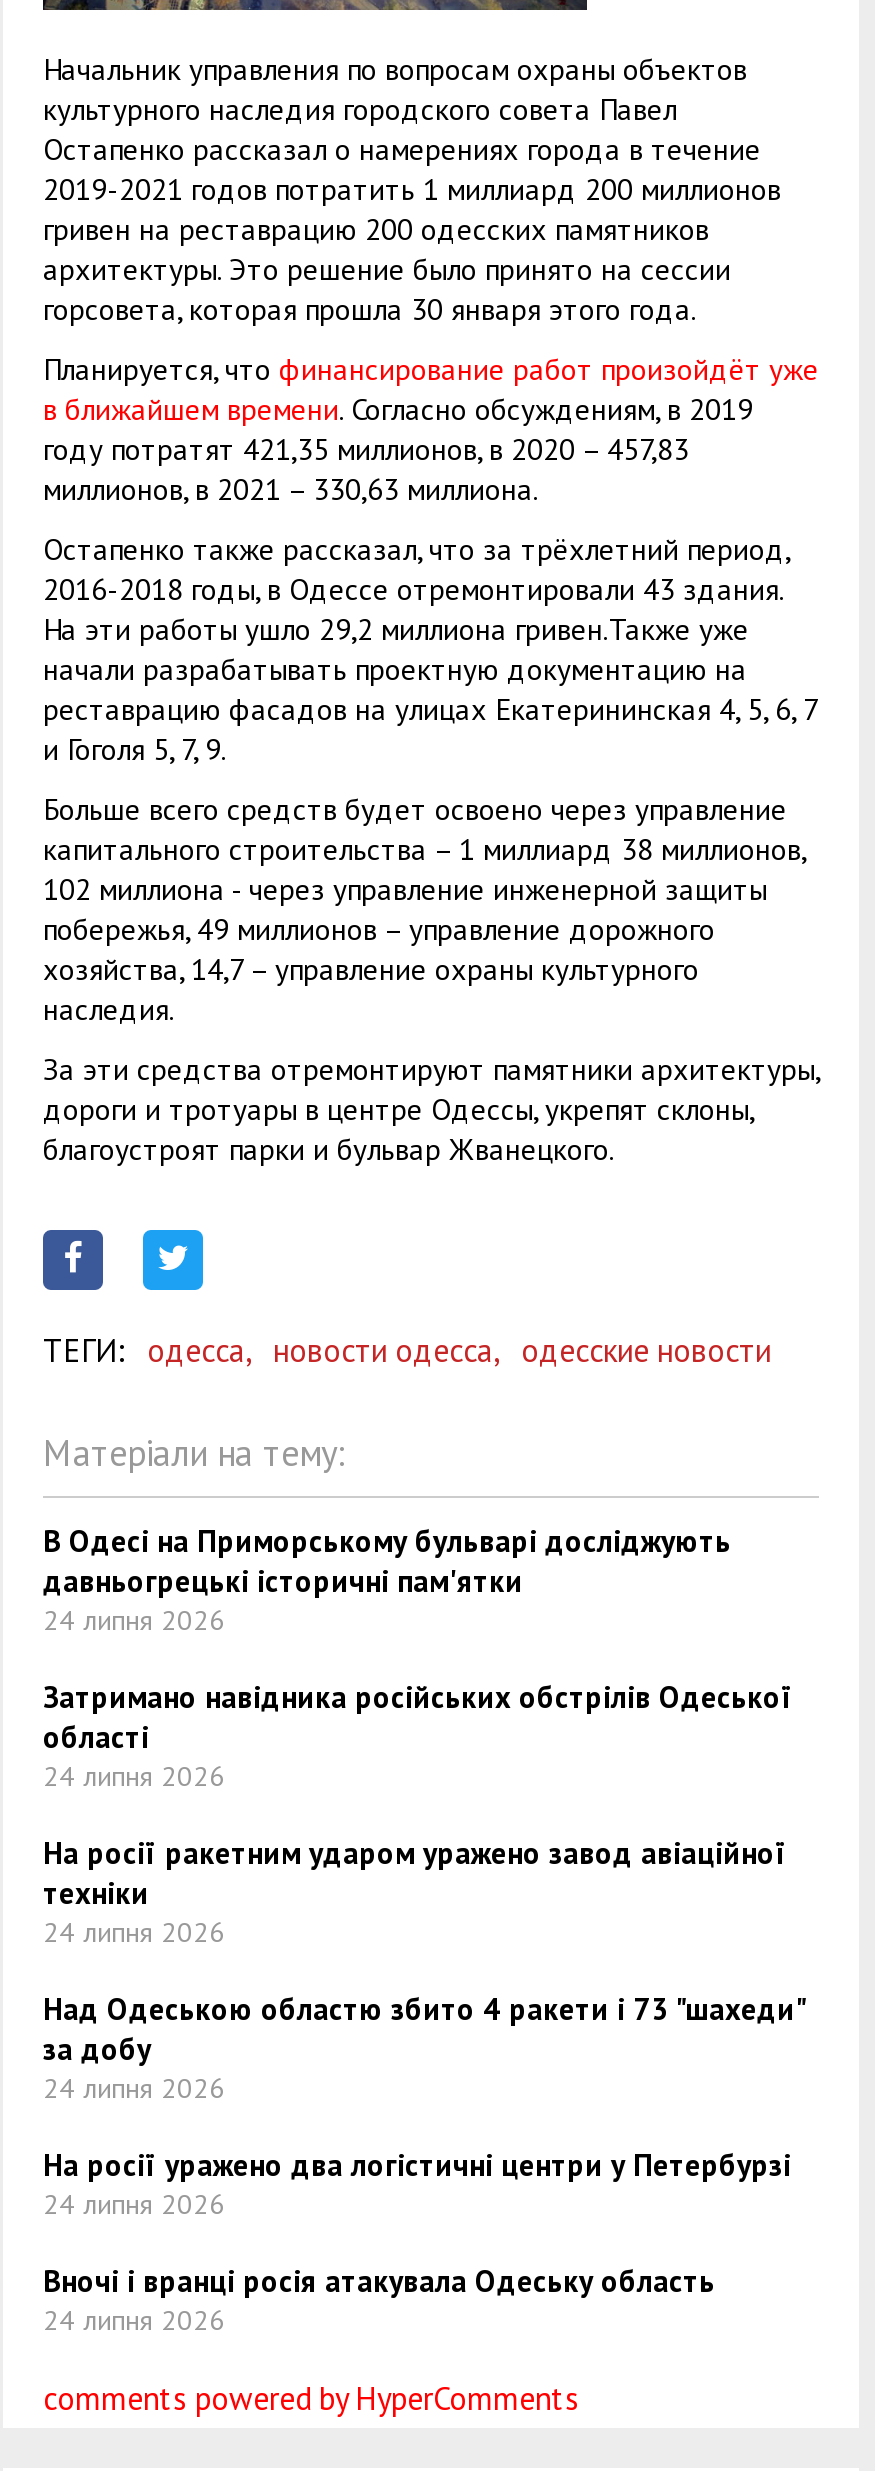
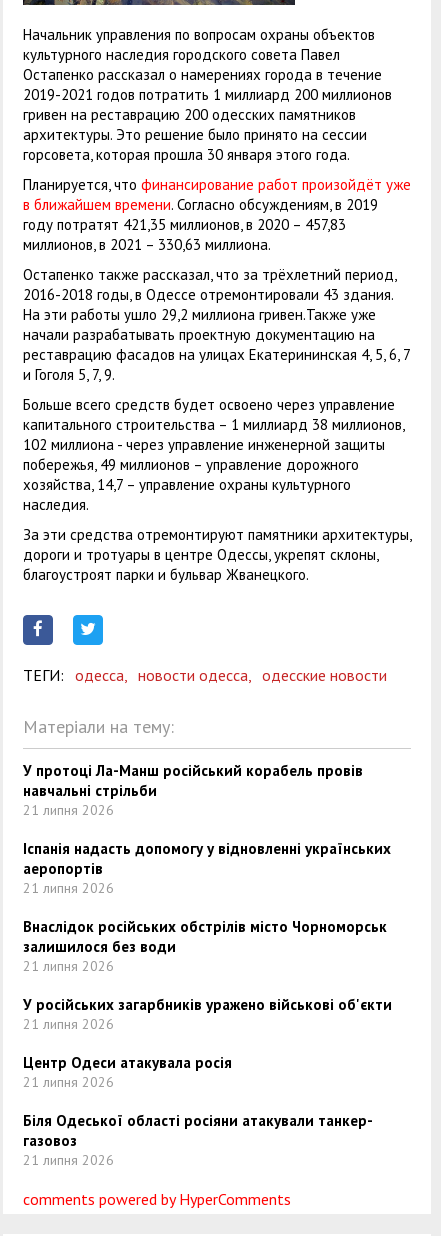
[43,1521,731,1637] В Одесі на Приморському бульварі досліджують | давньогрецькі історичні пам'ятки | 24 липня 2026 -> [23,760,363,818] У протоці Ла-Манш російський корабель провів | навчальні стрільби | 21 липня 2026
[43,1677,793,1793] Затримано навідника російських обстрілів Одеської | області | 24 липня 2026 -> [23,838,391,896] Іспанія надасть допомогу у відновленні українських | аеропортів | 21 липня 2026
[43,1833,787,1949] На росії ракетним ударом уражено завод авіаційної | техніки | 24 липня 2026 -> [23,916,387,974] Внаслідок російських обстрілів місто Чорноморськ | залишилося без води | 21 липня 2026
[43,1989,803,2105] Над Одеською областю збито 4 ракети і 73 "шахеди" | за добу | 24 липня 2026 -> [23,994,392,1032] У російських загарбників уражено військові об'єкти | 21 липня 2026
[43,2145,791,2221] На росії уражено два логістичні центри у Петербурзі | 24 липня 2026 -> [23,1052,232,1090] Центр Одеси атакувала росія | 21 липня 2026
[43,2261,715,2337] Вночі і вранці росія атакувала Одеську область | 24 липня 2026 -> [23,1110,373,1168] Біля Одеської області росіяни атакували танкер- | газовоз | 21 липня 2026

